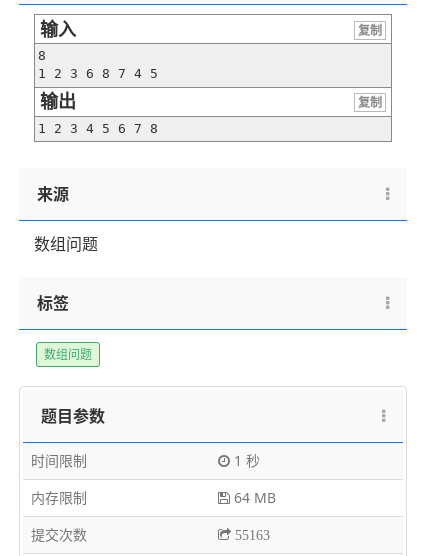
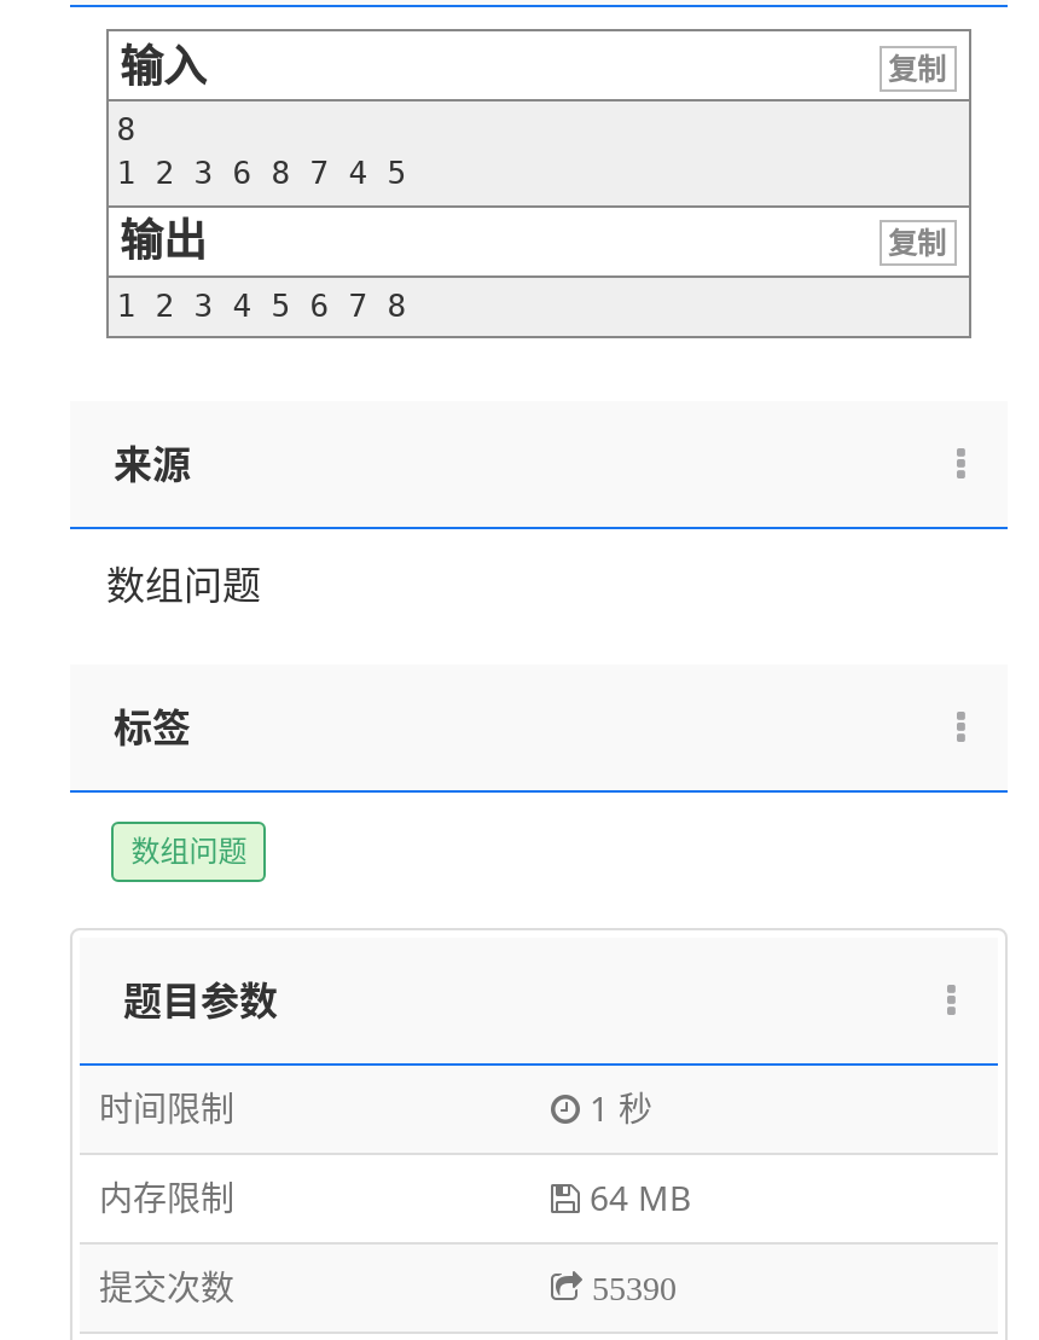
[231,528,270,542] 55163 -> [582,1271,677,1305] 55390

